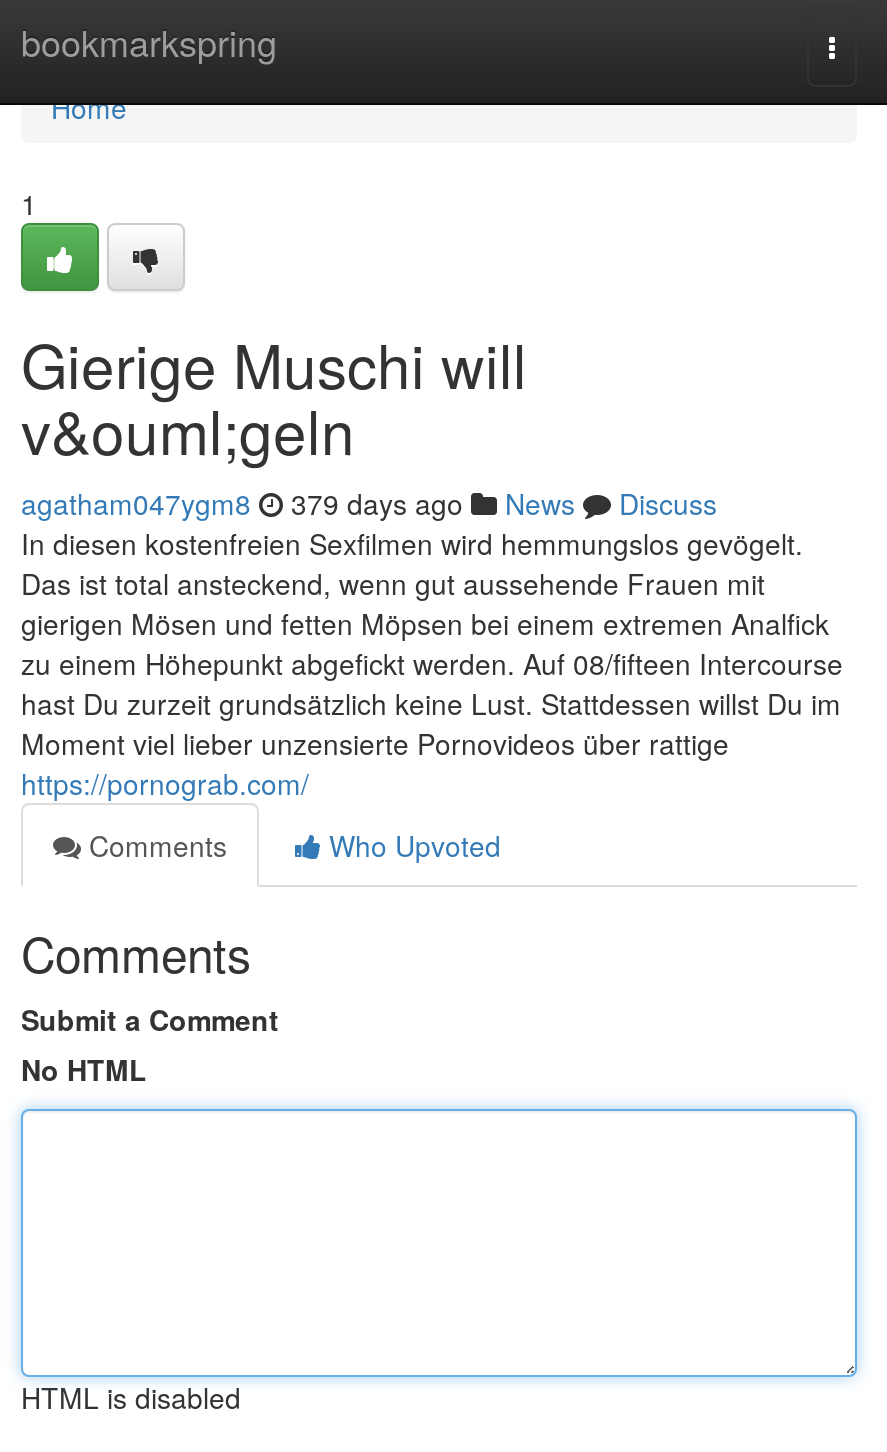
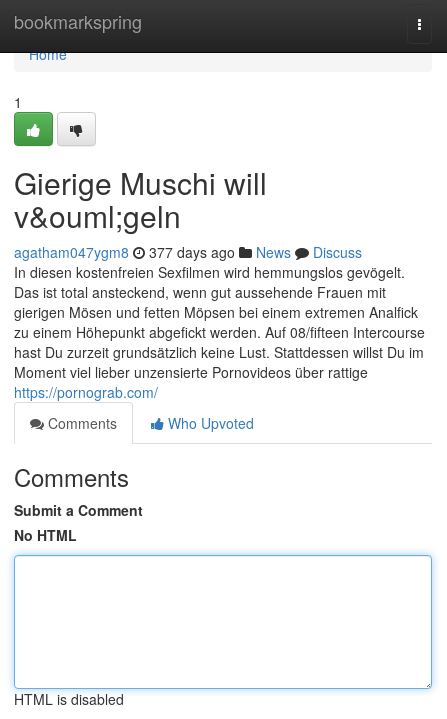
[21,483,717,523] agatham047ygm8 379 days ago News Discuss -> [14,242,362,262] agatham047ygm8 377 days ago News Discuss

